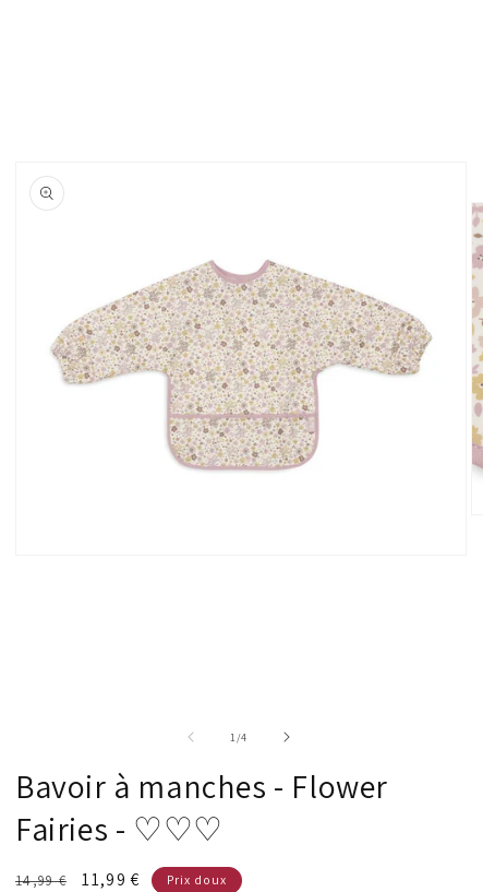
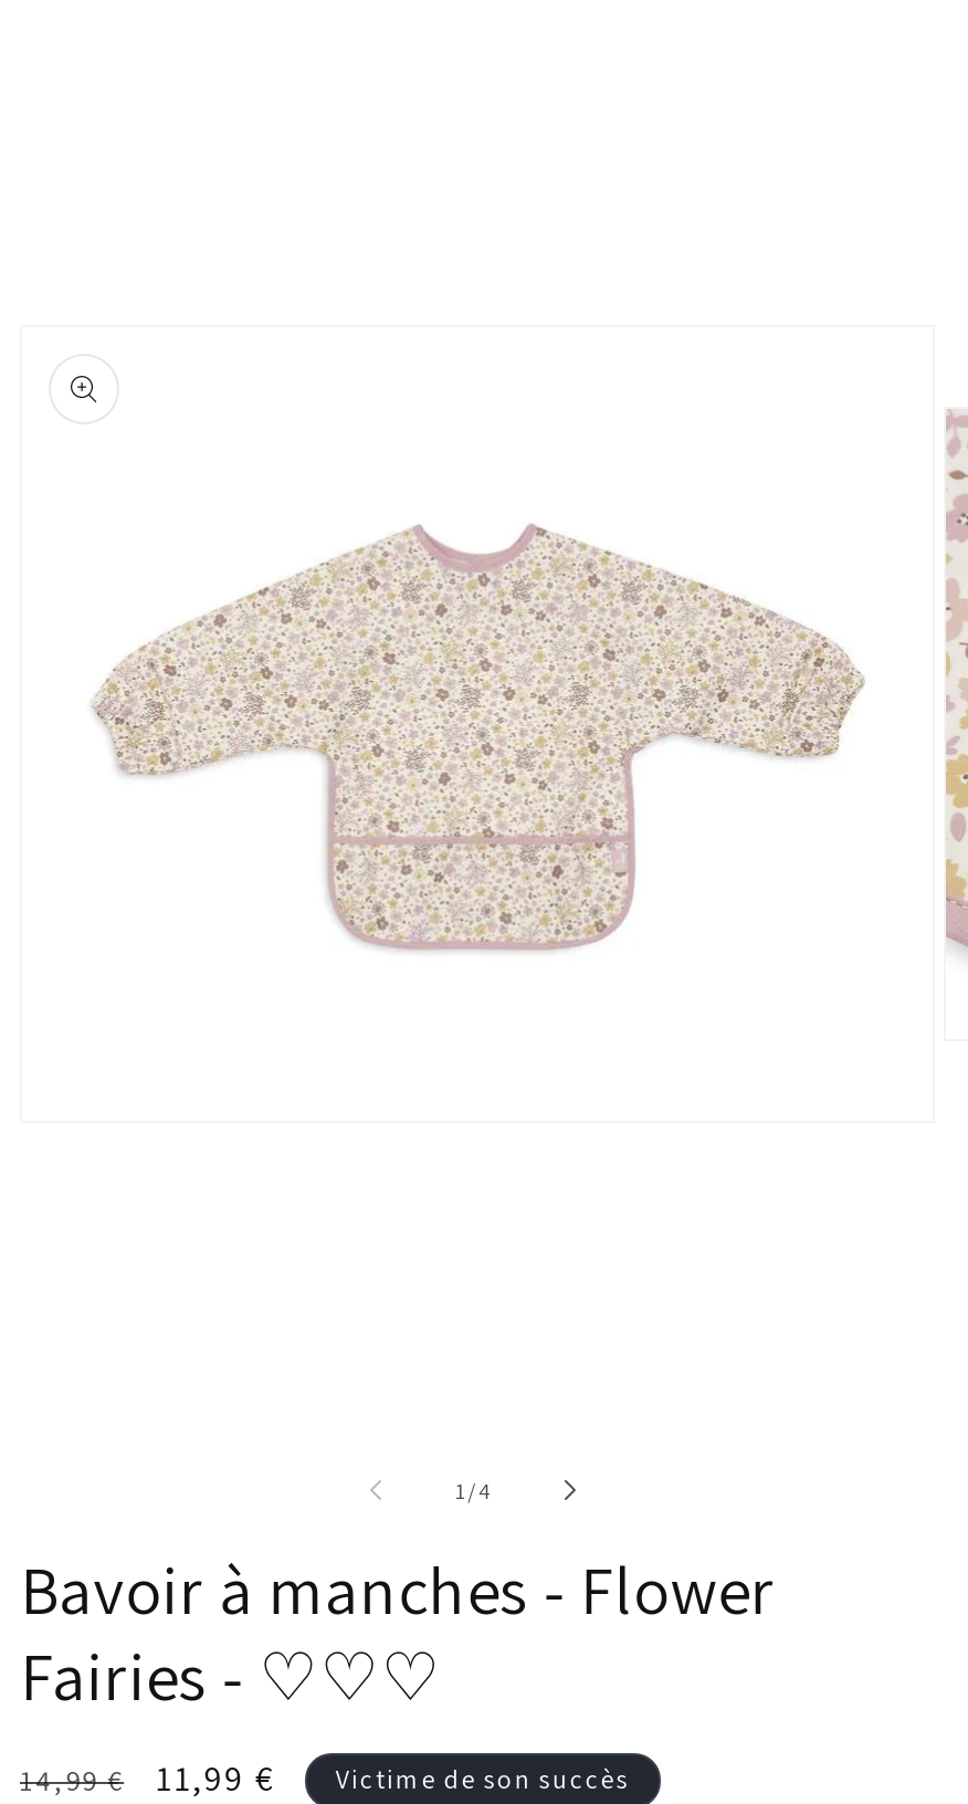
[166,871,226,888] Prix doux -> [335,1762,629,1795] Victime de son succès

